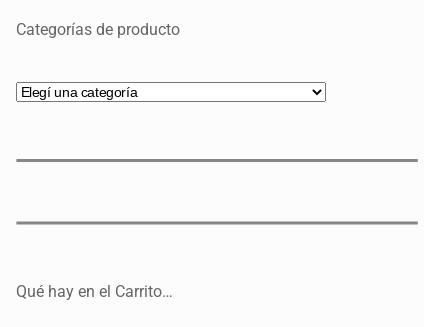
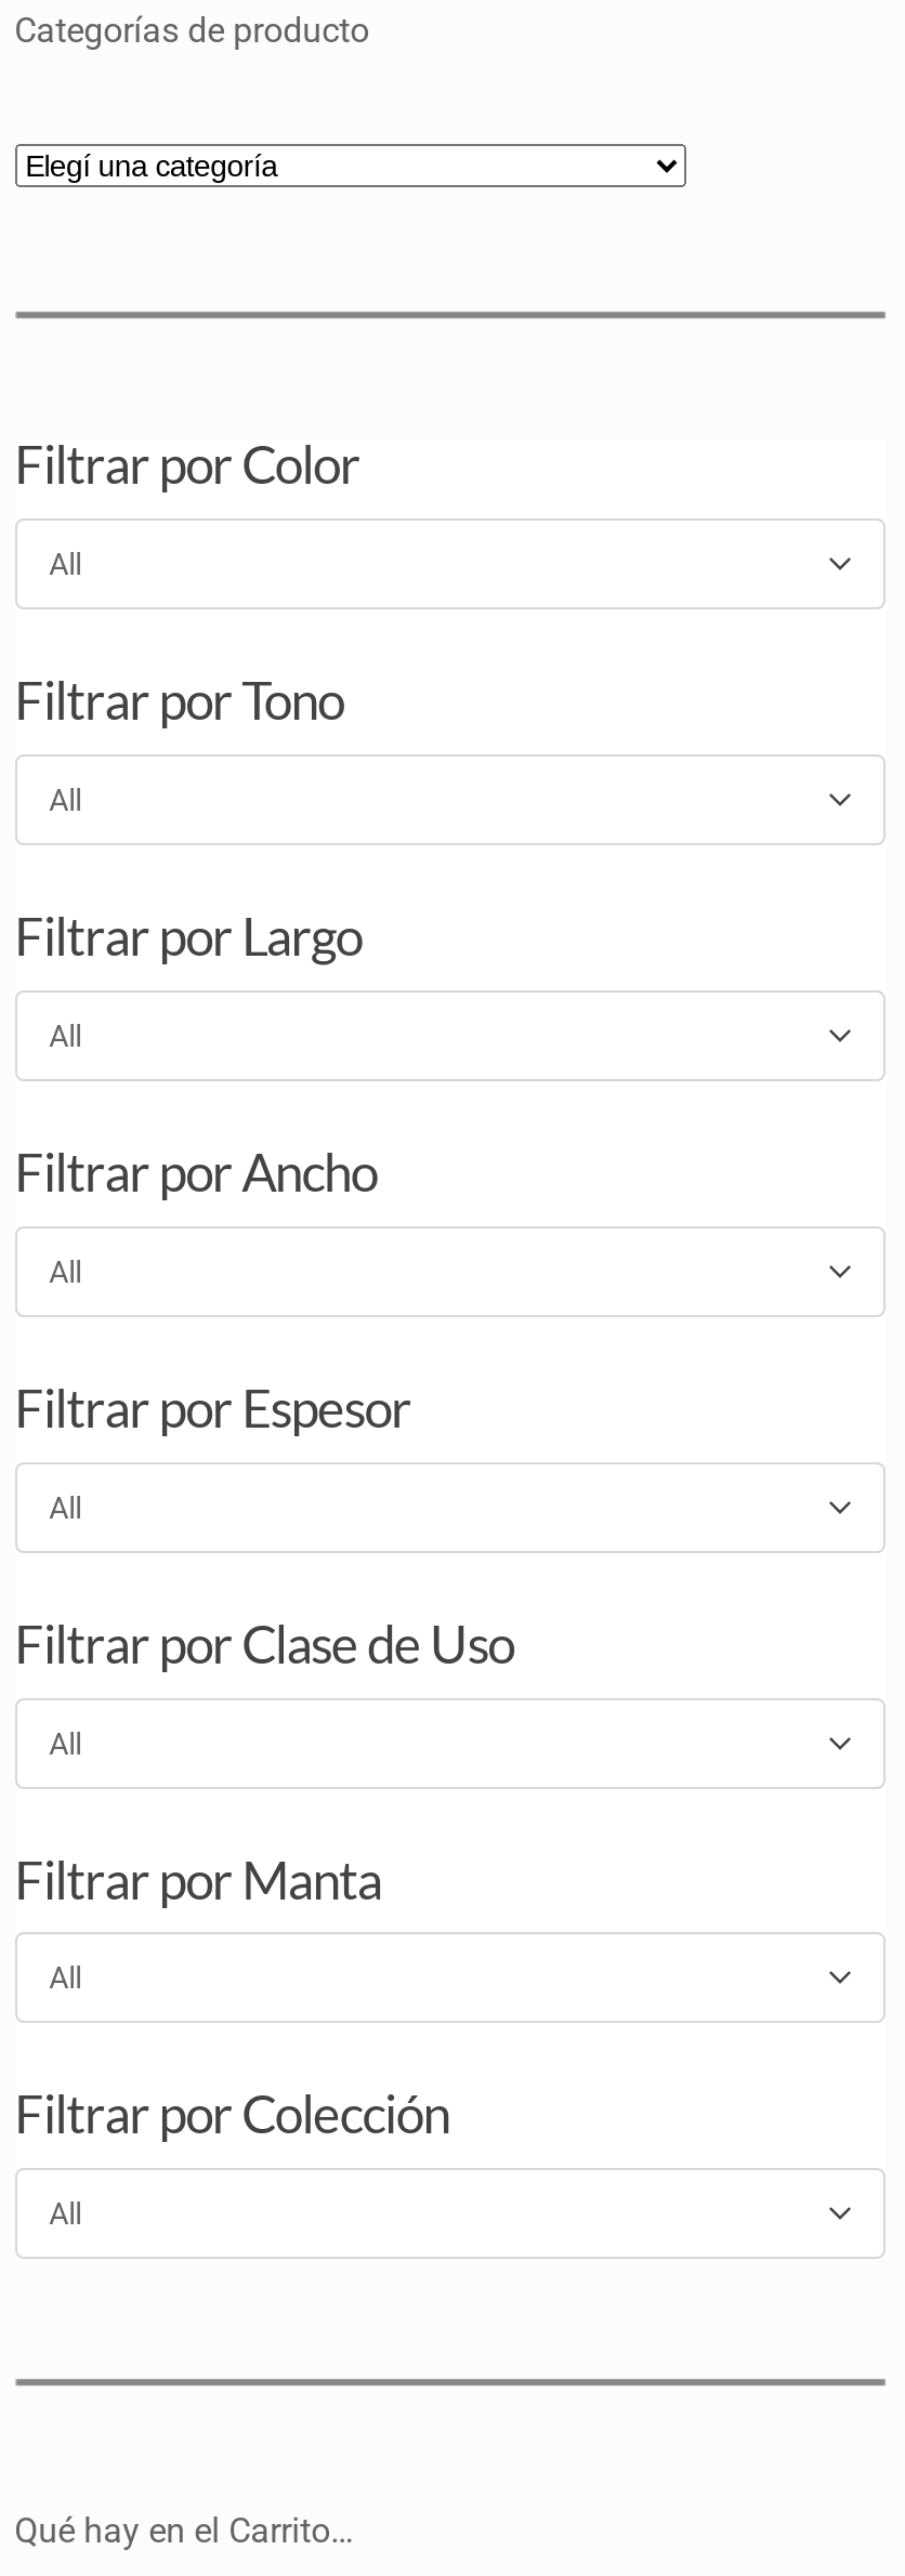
none -> [14,431,514,2231] Filtrar por Color | All | Filtrar por Tono | All | Filtrar por Largo | All | Filtrar por Ancho | All | Filtrar por Espesor | All | Filtrar por Clase de Uso | All | Filtrar por Manta | All | Filtrar por Colección | All

